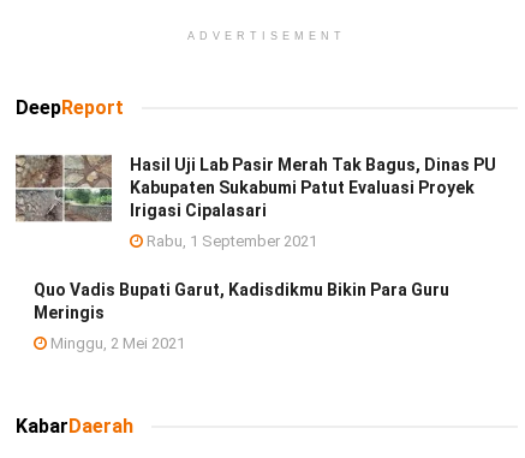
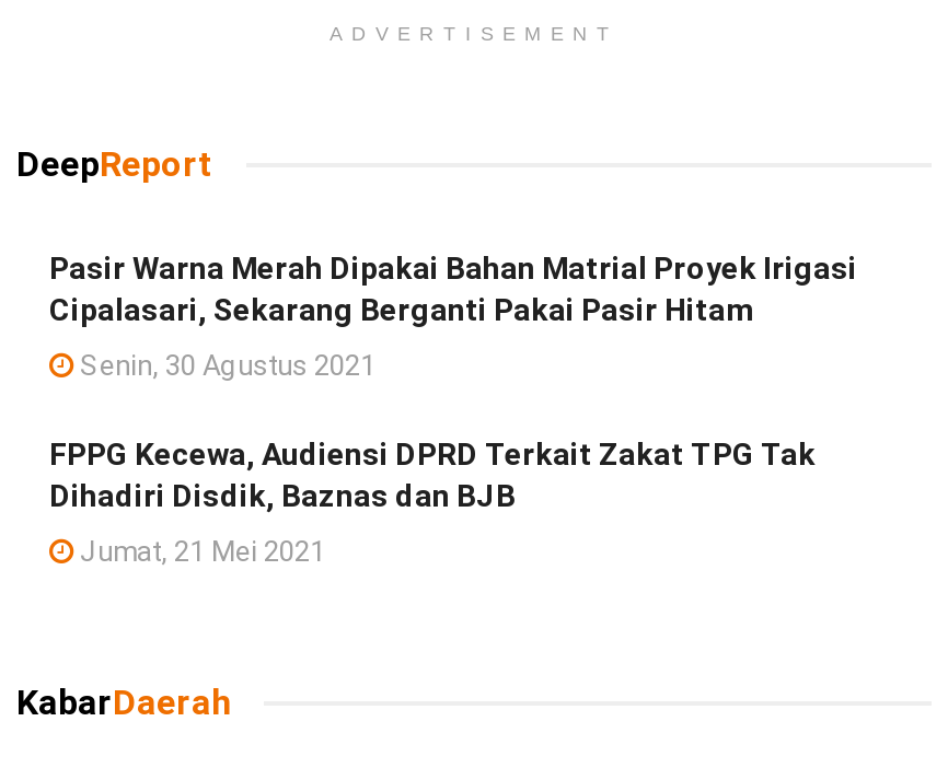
[130,155,496,220] Hasil Uji Lab Pasir Merah Tak Bagus, Dinas PU | Kabupaten Sukabumi Patut Evaluasi Proyek | Irigasi Cipalasari -> [49,250,857,327] Pasir Warna Merah Dipakai Bahan Matrial Proyek Irigasi | Cipalasari, Sekarang Berganti Pakai Pasir Hitam
[143,232,317,250] Rabu, 1 September 2021 -> [73,349,375,381] Senin, 30 Agustus 2021
[34,280,449,322] Quo Vadis Bupati Garut, Kadisdikmu Bikin Para Guru | Meringis -> [49,436,816,513] FPPG Kecewa, Audiensi DPRD Terkait Zakat TPG Tak | Dihadiri Disdik, Baznas dan BJB
[47,334,185,352] Minggu, 2 Mei 2021 -> [73,535,325,567] Jumat, 21 Mei 2021

